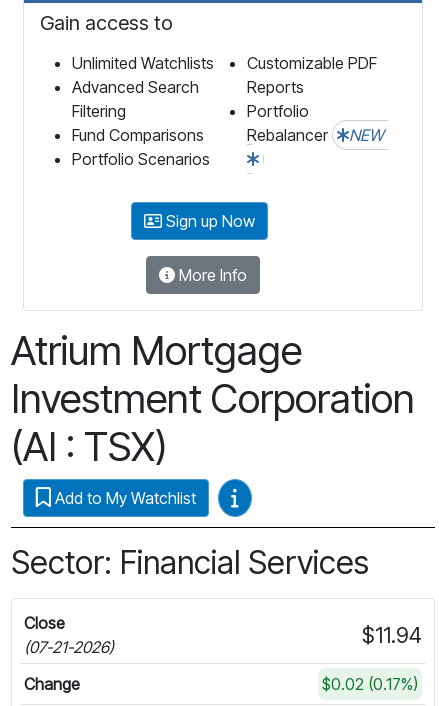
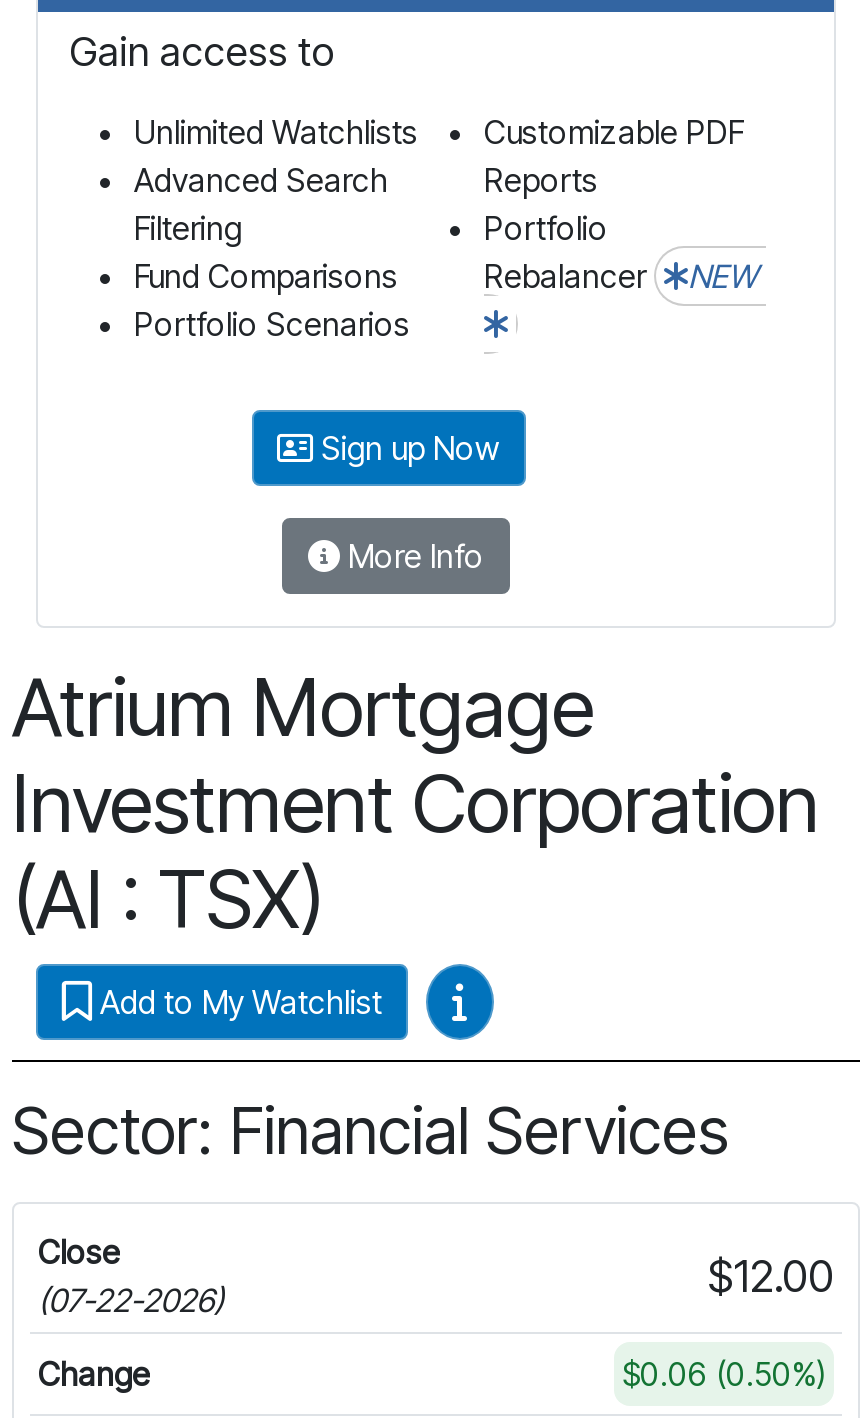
[362,622,422,648] $11.94 -> [708,1250,834,1302] $12.00
[24,637,114,657] (07-21-2026) -> [38,1280,224,1320] (07-22-2026)
[322,674,418,694] $0.02 (0.17%) -> [622,1354,826,1394] $0.06 (0.50%)

